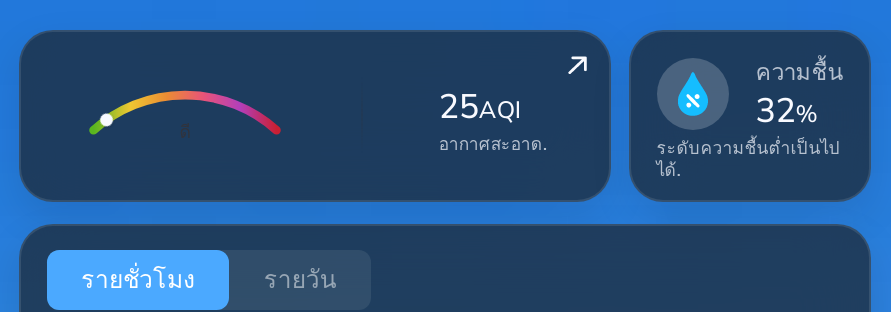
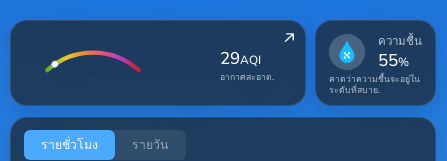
[439,84,521,130] 25AQI -> [220,47,261,70] 29AQI
[656,88,840,181] 32% | ระดับความชื้นต่ำเป็นไป | ได้. -> [329,49,420,96] 55% | คาดว่าความชื้นจะอยู่ใน | ระดับที่สบาย.

